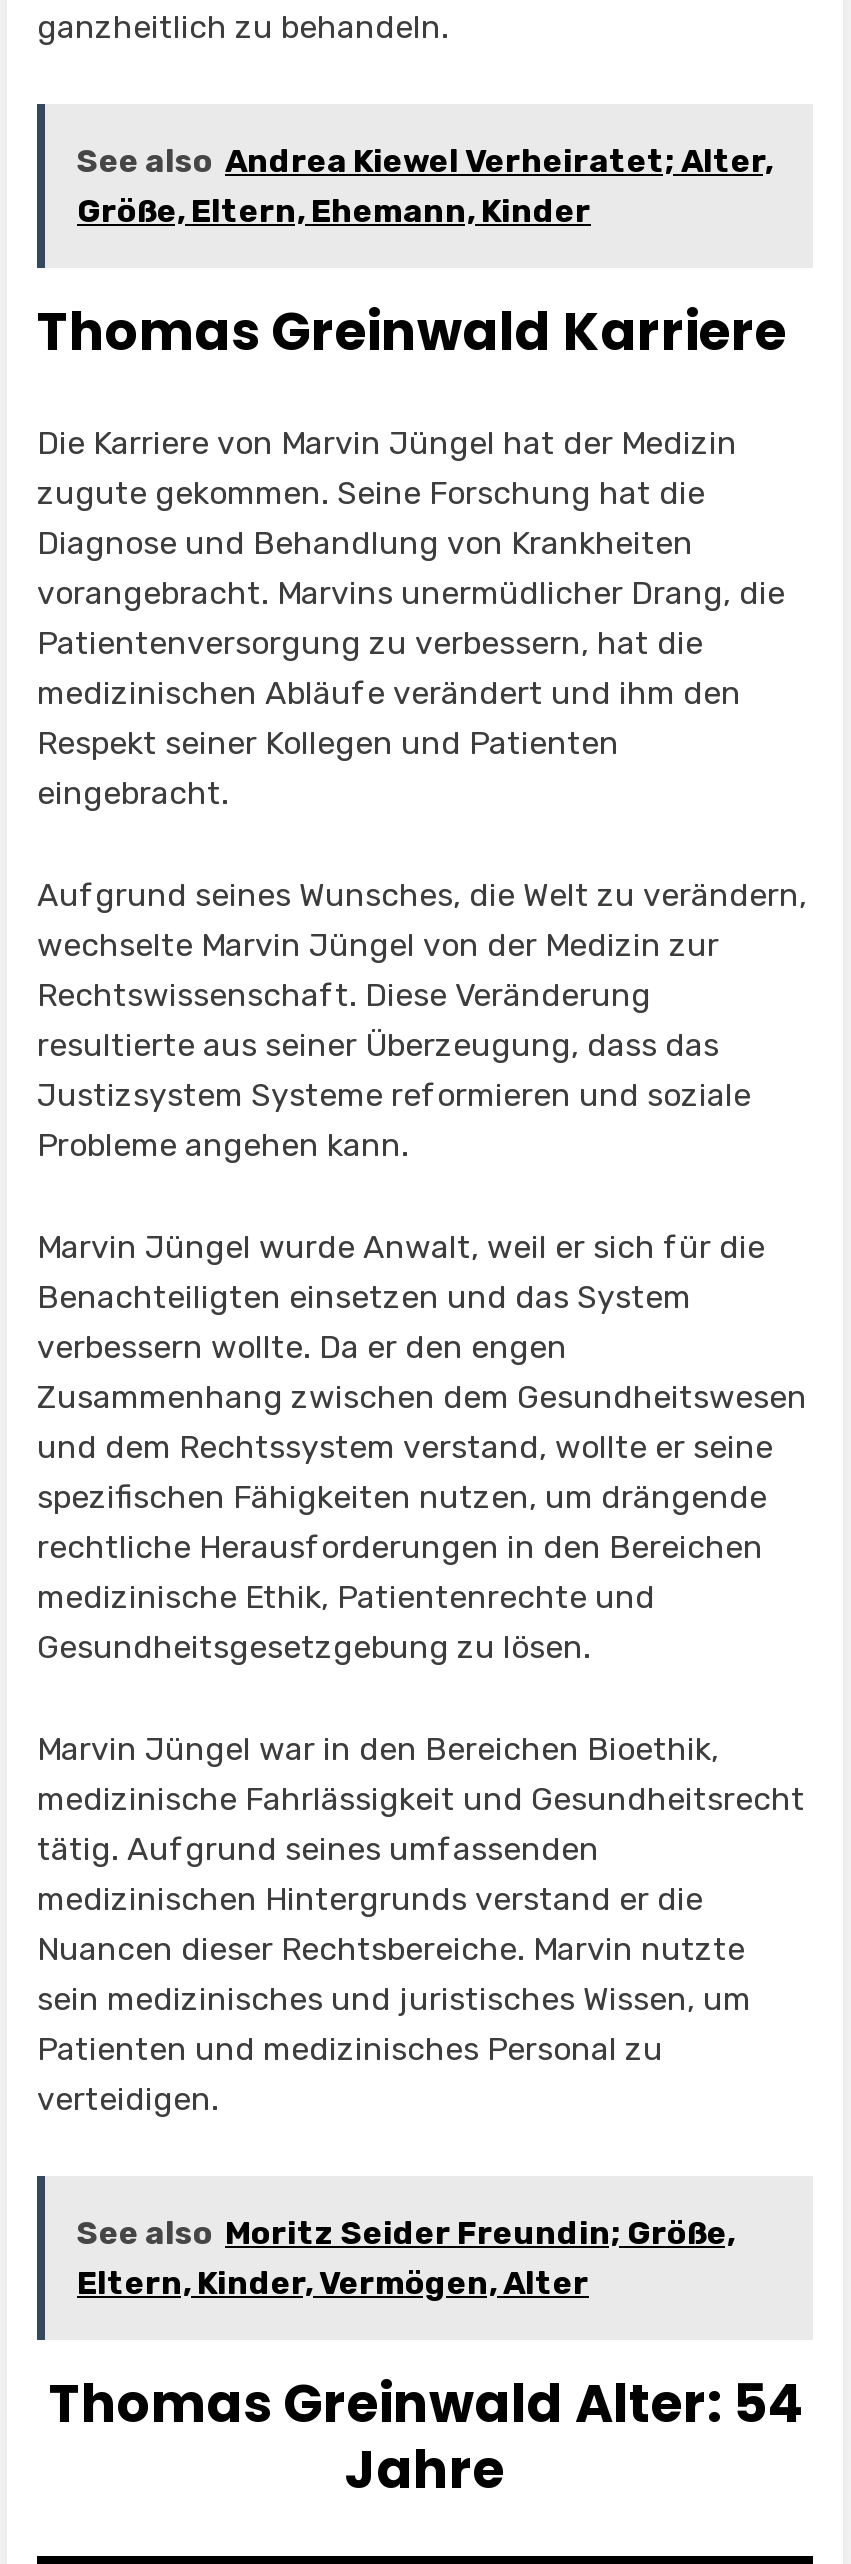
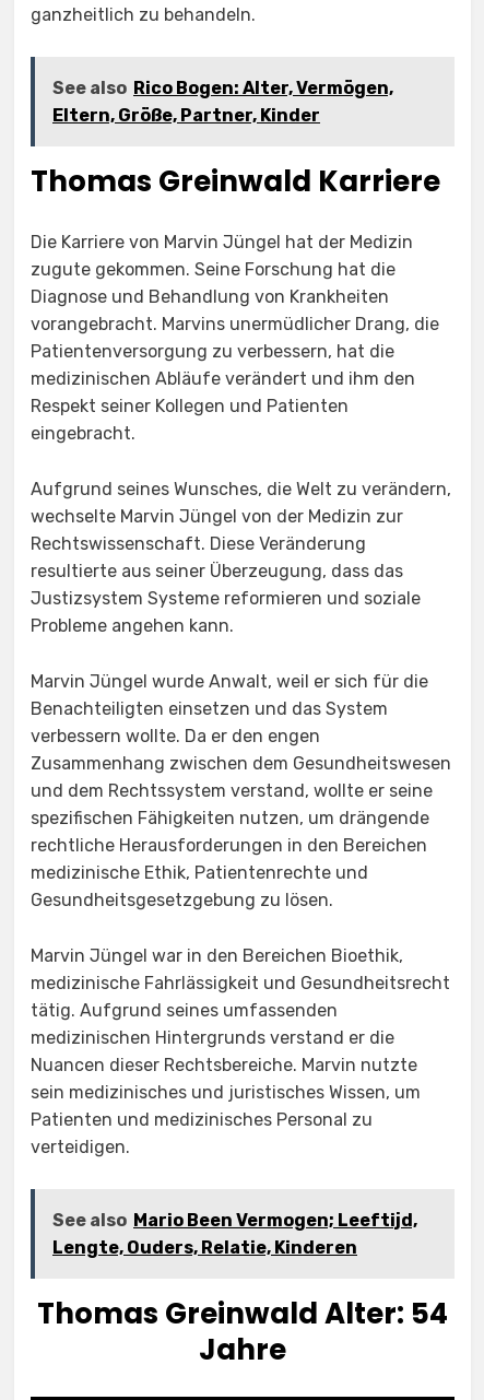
[77,142,773,180] See also Andrea Kiewel Verheiratet; Alter, -> [52,78,393,98] See also Rico Bogen: Alter, Vermögen,
[77,192,591,230] Größe, Eltern, Ehemann, Kinder -> [52,105,320,126] Eltern, Größe, Partner, Kinder
[77,2214,735,2302] See also Moritz Seider Freundin; Größe, | Eltern, Kinder, Vermögen, Alter -> [52,1210,417,1258] See also Mario Been Vermogen; Leeftijd, | Lengte, Ouders, Relatie, Kinderen

